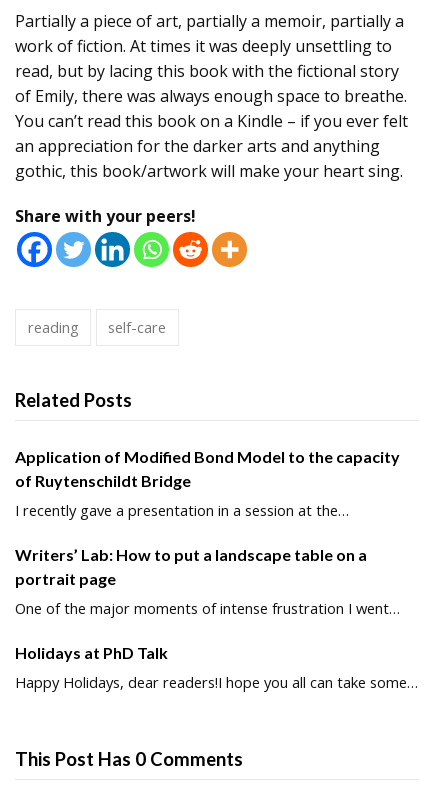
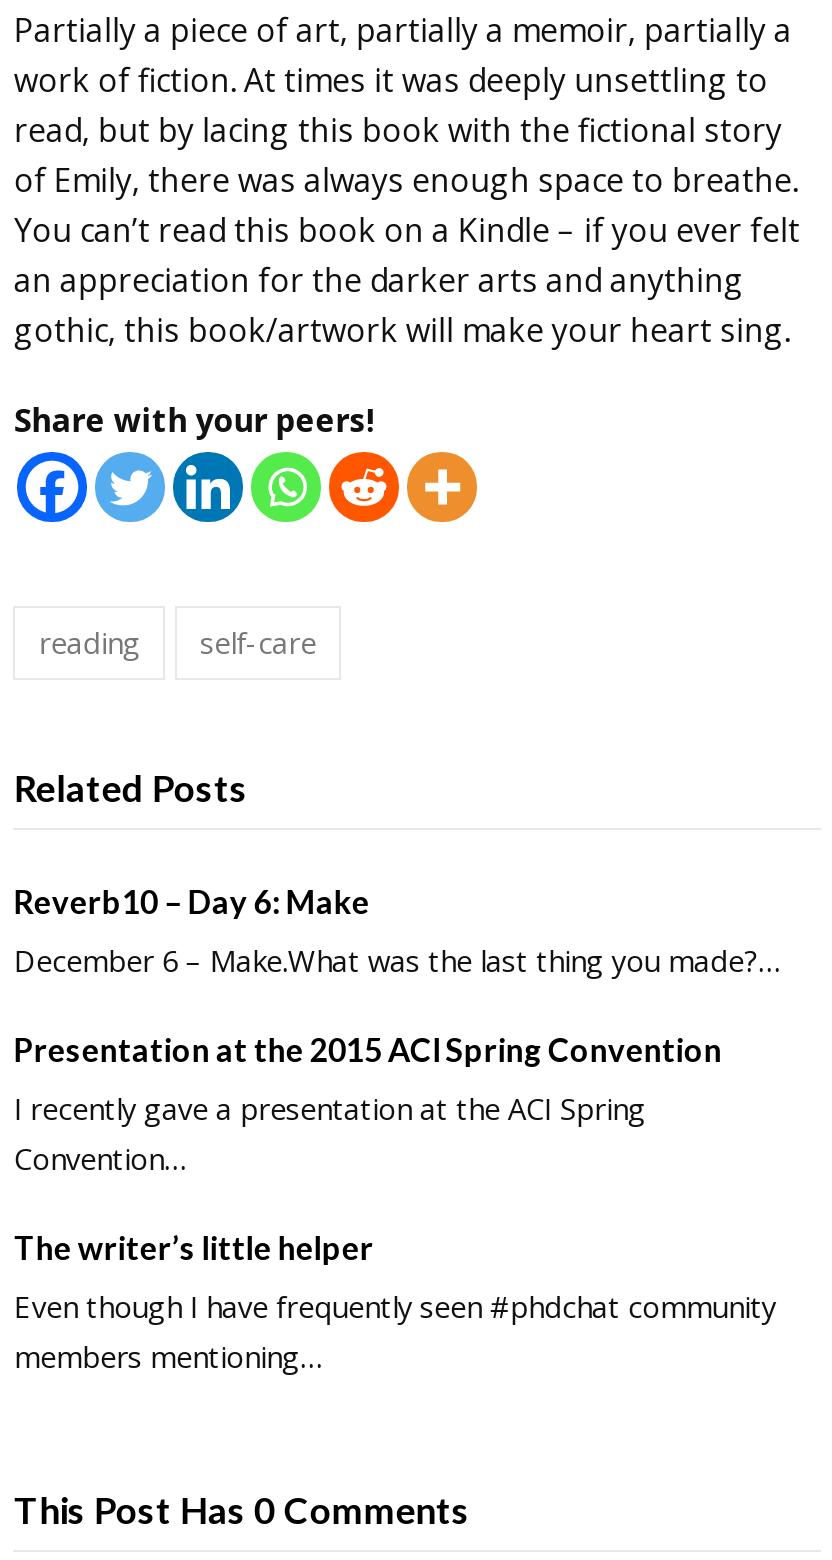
[15,447,400,490] Application of Modified Bond Model to the capacity | of Ruytenschildt Bridge -> [14,882,370,920] Reverb10 – Day 6: Make
[15,500,349,520] I recently gave a presentation in a session at the… -> [14,940,780,980] December 6 – Make.What was the last thing you made?…
[15,545,367,588] Writers’ Lab: How to put a landscape table on a | portrait page -> [14,1030,722,1068] Presentation at the 2015 ACI Spring Convention
[15,598,400,618] One of the major moments of intense frustration I went… -> [14,1088,646,1178] I recently gave a presentation at the ACI Spring | Convention…
[15,643,168,662] Holidays at PhD Talk -> [14,1228,374,1266] The writer’s little helper
[15,672,418,692] Happy Holidays, dear readers!I hope you all can take some… -> [14,1286,776,1376] Even though I have frequently seen #phdchat community | members mentioning…

